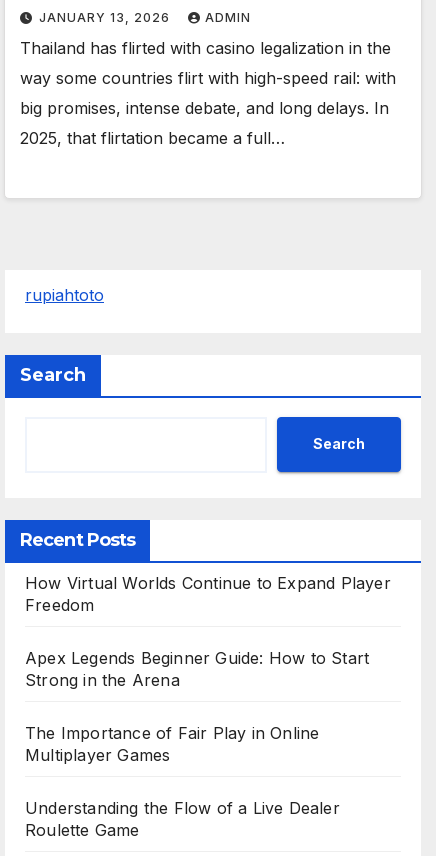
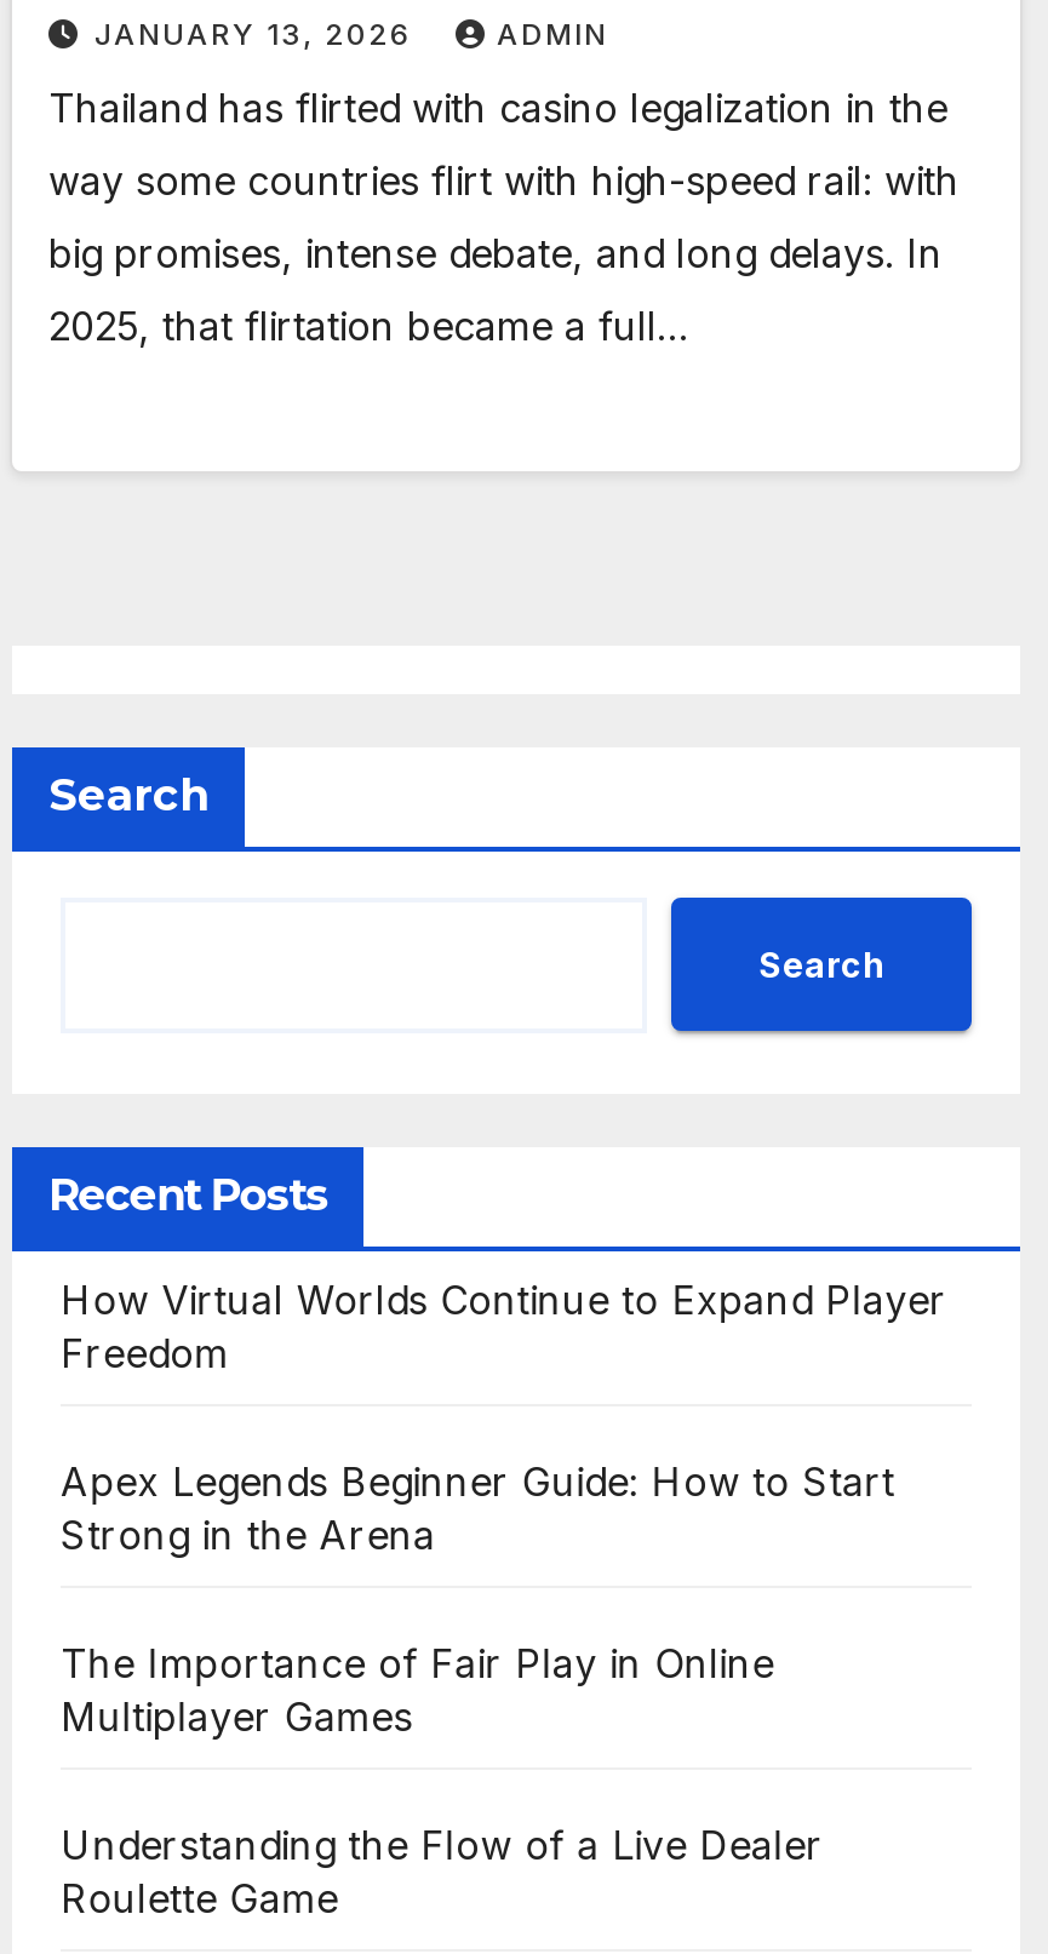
[25,285,104,305] rupiahtoto -> none

